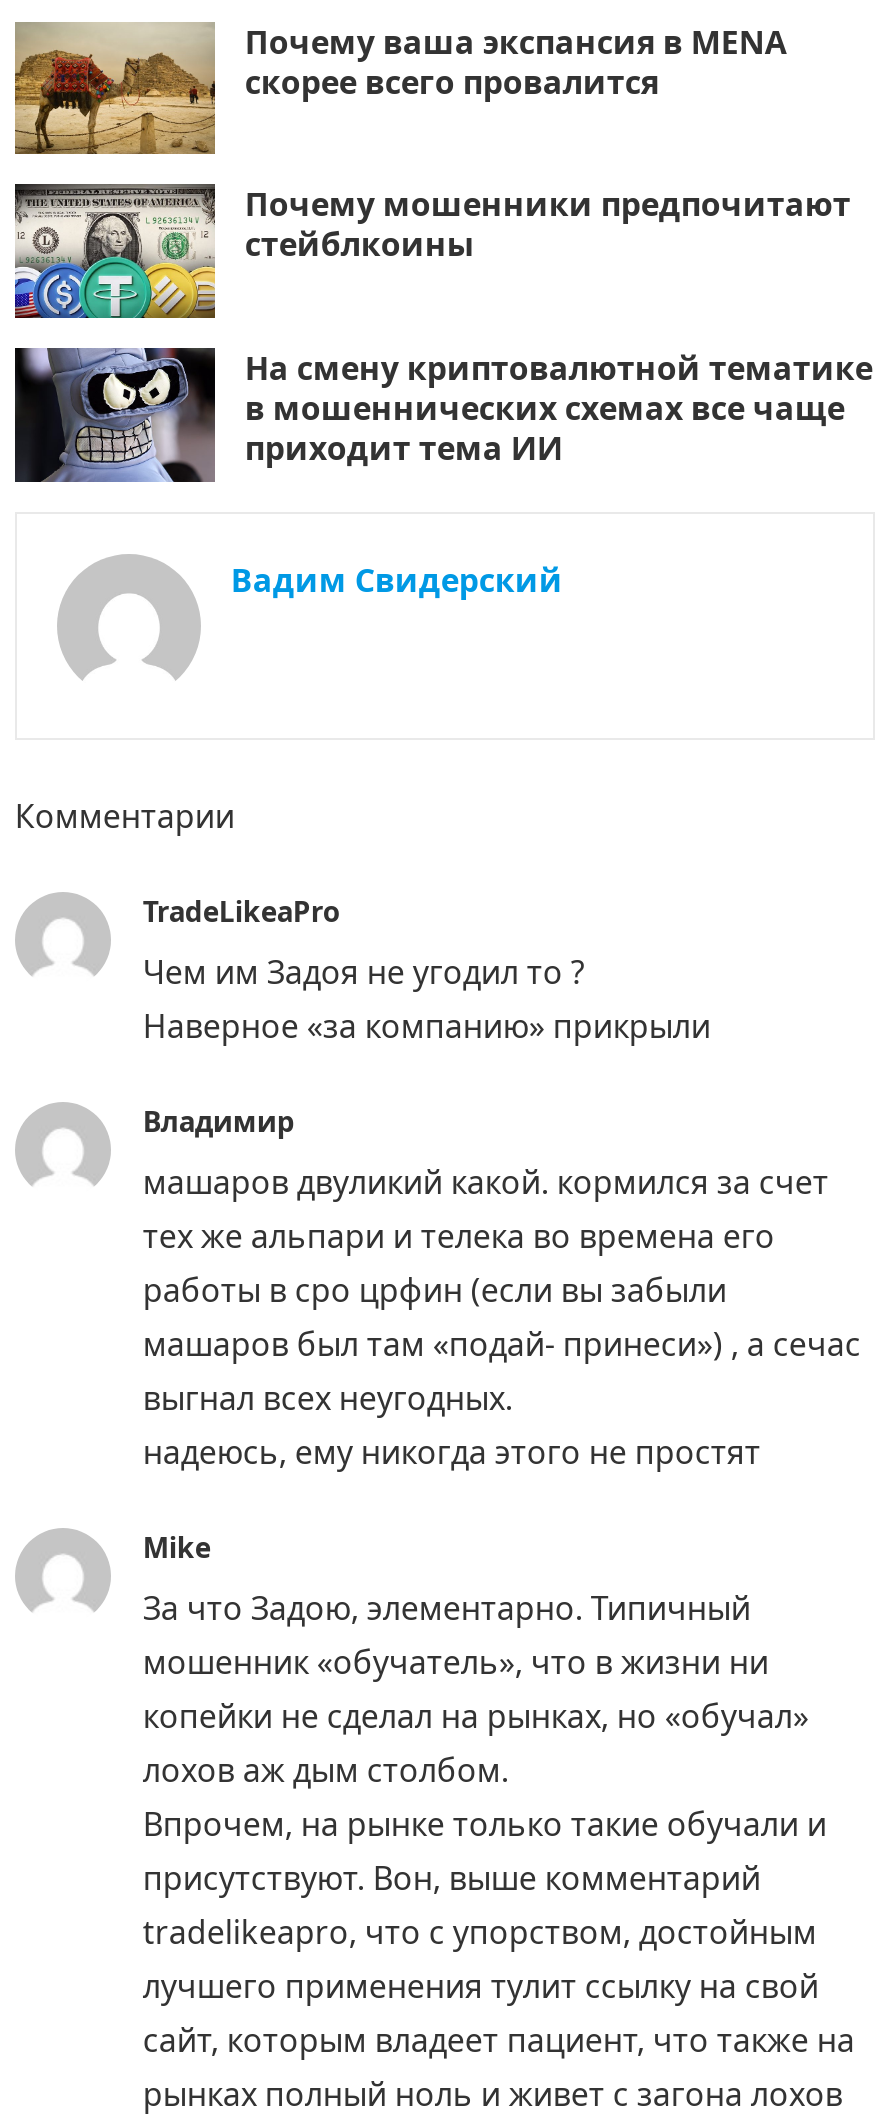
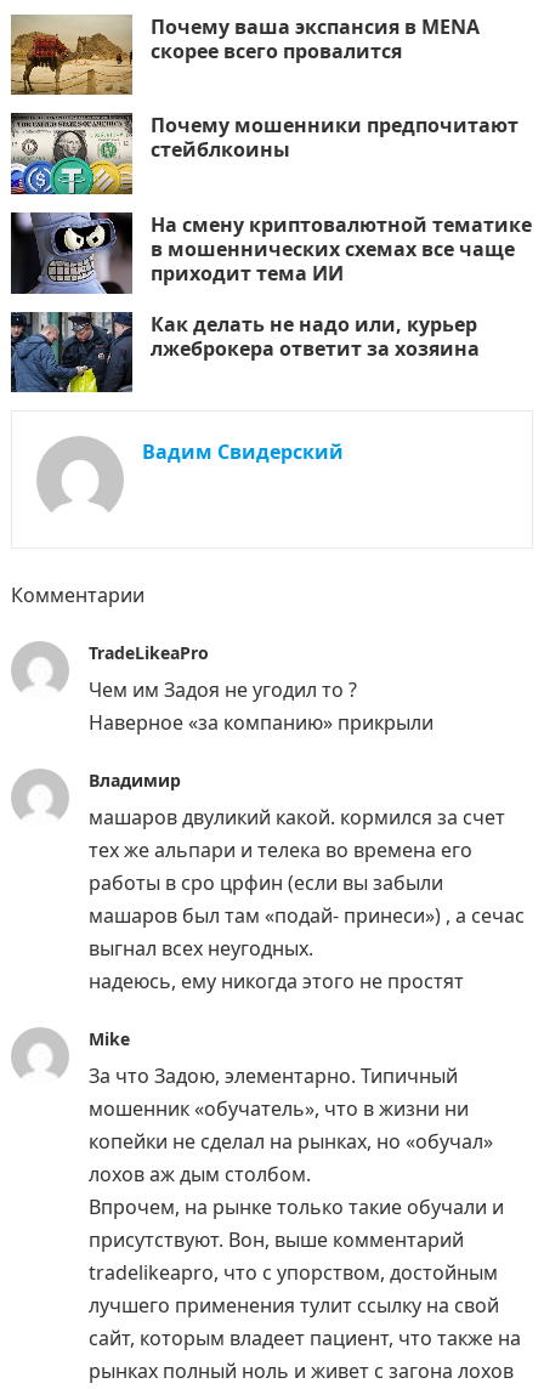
none -> [10,310,480,393] [image] | Как делать не надо или, курьер | лжеброкера ответит за хозяина

